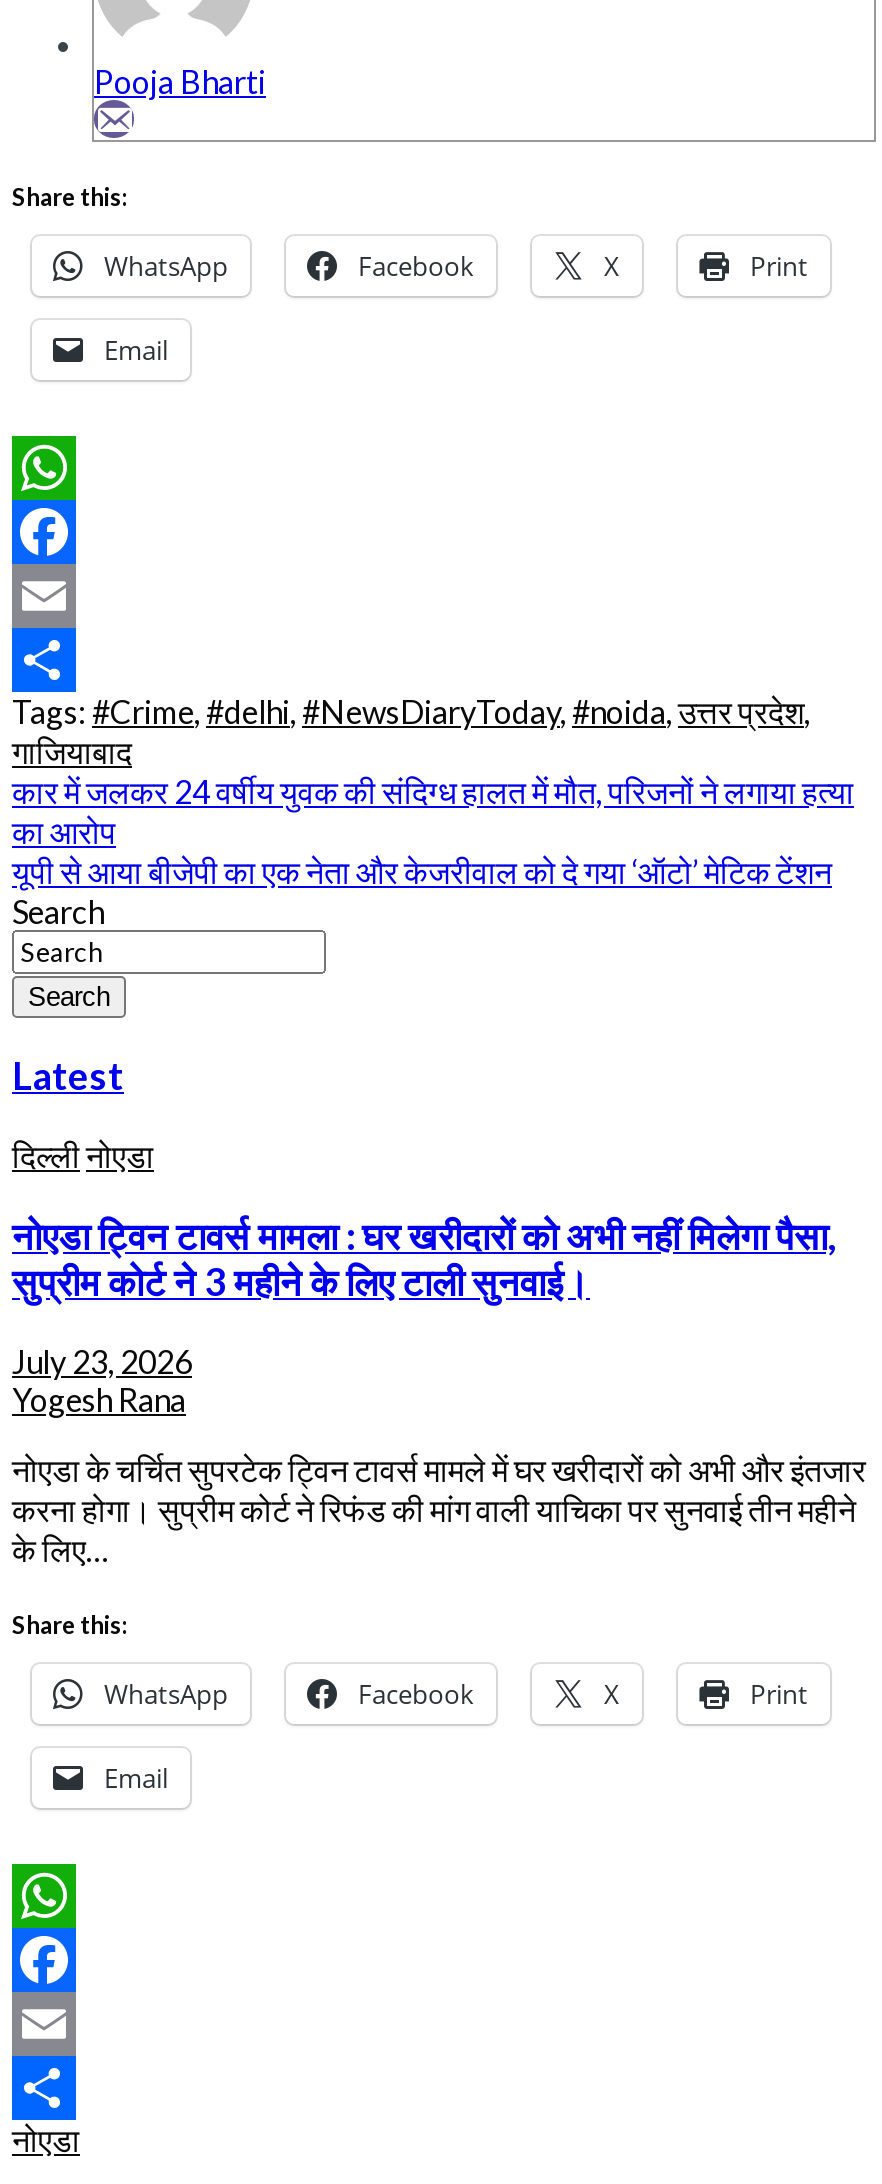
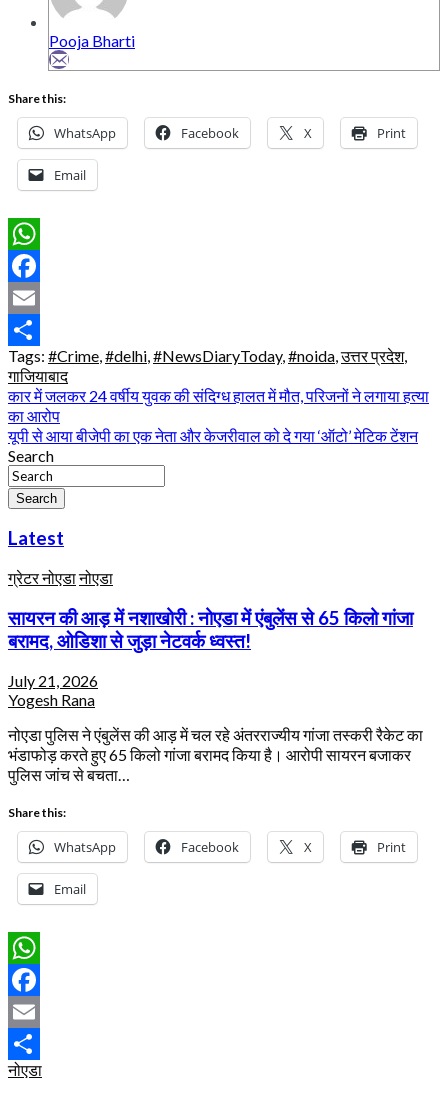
[12,1136,154,1174] दिल्ली नोएडा -> [8,568,113,587] ग्रेटर नोएडा नोएडा
[12,1213,836,1303] नोएडा ट्विन टावर्स मामला : घर खरीदारों को अभी नहीं मिलेगा पैसा, | सुप्रीम कोर्ट ने 3 महीने के लिए टाली सुनवाई। -> [8,607,413,652] सायरन की आड़ में नशाखोरी : नोएडा में एंबुलेंस से 65 किलो गांजा | बरामद, ओडिशा से जुड़ा नेटवर्क ध्वस्त!
[12,1343,192,1381] July 23, 2026 -> [8,671,98,690] July 21, 2026
[12,1451,866,1569] नोएडा के चर्चित सुपरटेक ट्विन टावर्स मामले में घर खरीदारों को अभी और इंतजार | करना होगा। सुप्रीम कोर्ट ने रिफंड की मांग वाली याचिका पर सुनवाई तीन महीने | के लिए… -> [8,725,423,784] नोएडा पुलिस ने एंबुलेंस की आड़ में चल रहे अंतरराज्यीय गांजा तस्करी रैकेट का | भंडाफोड़ करते हुए 65 किलो गांजा बरामद किया है। आरोपी सायरन बजाकर | पुलिस जांच से बचता…

